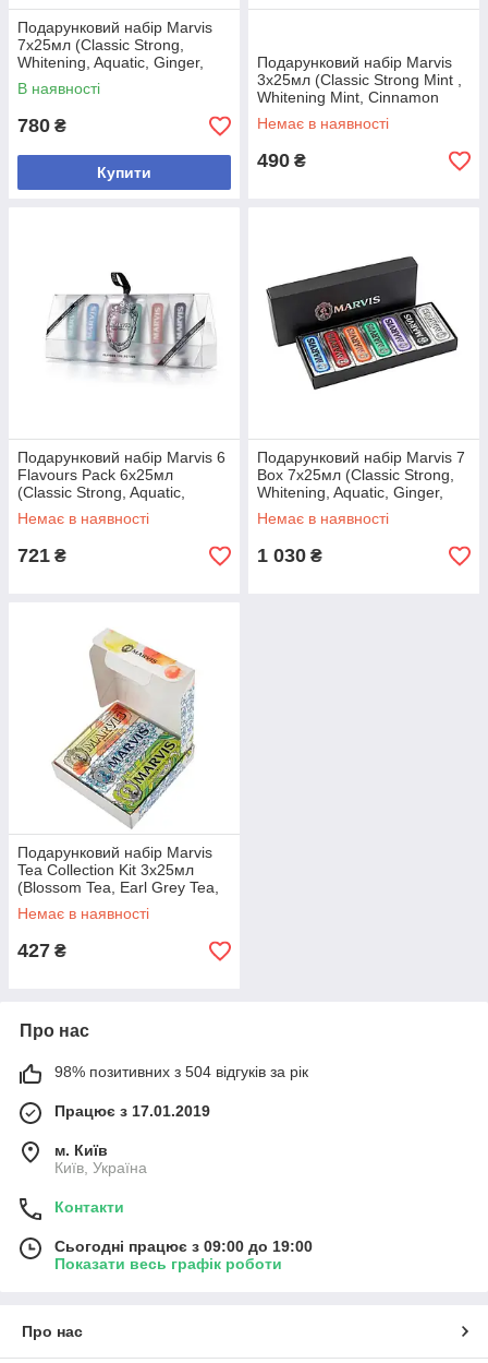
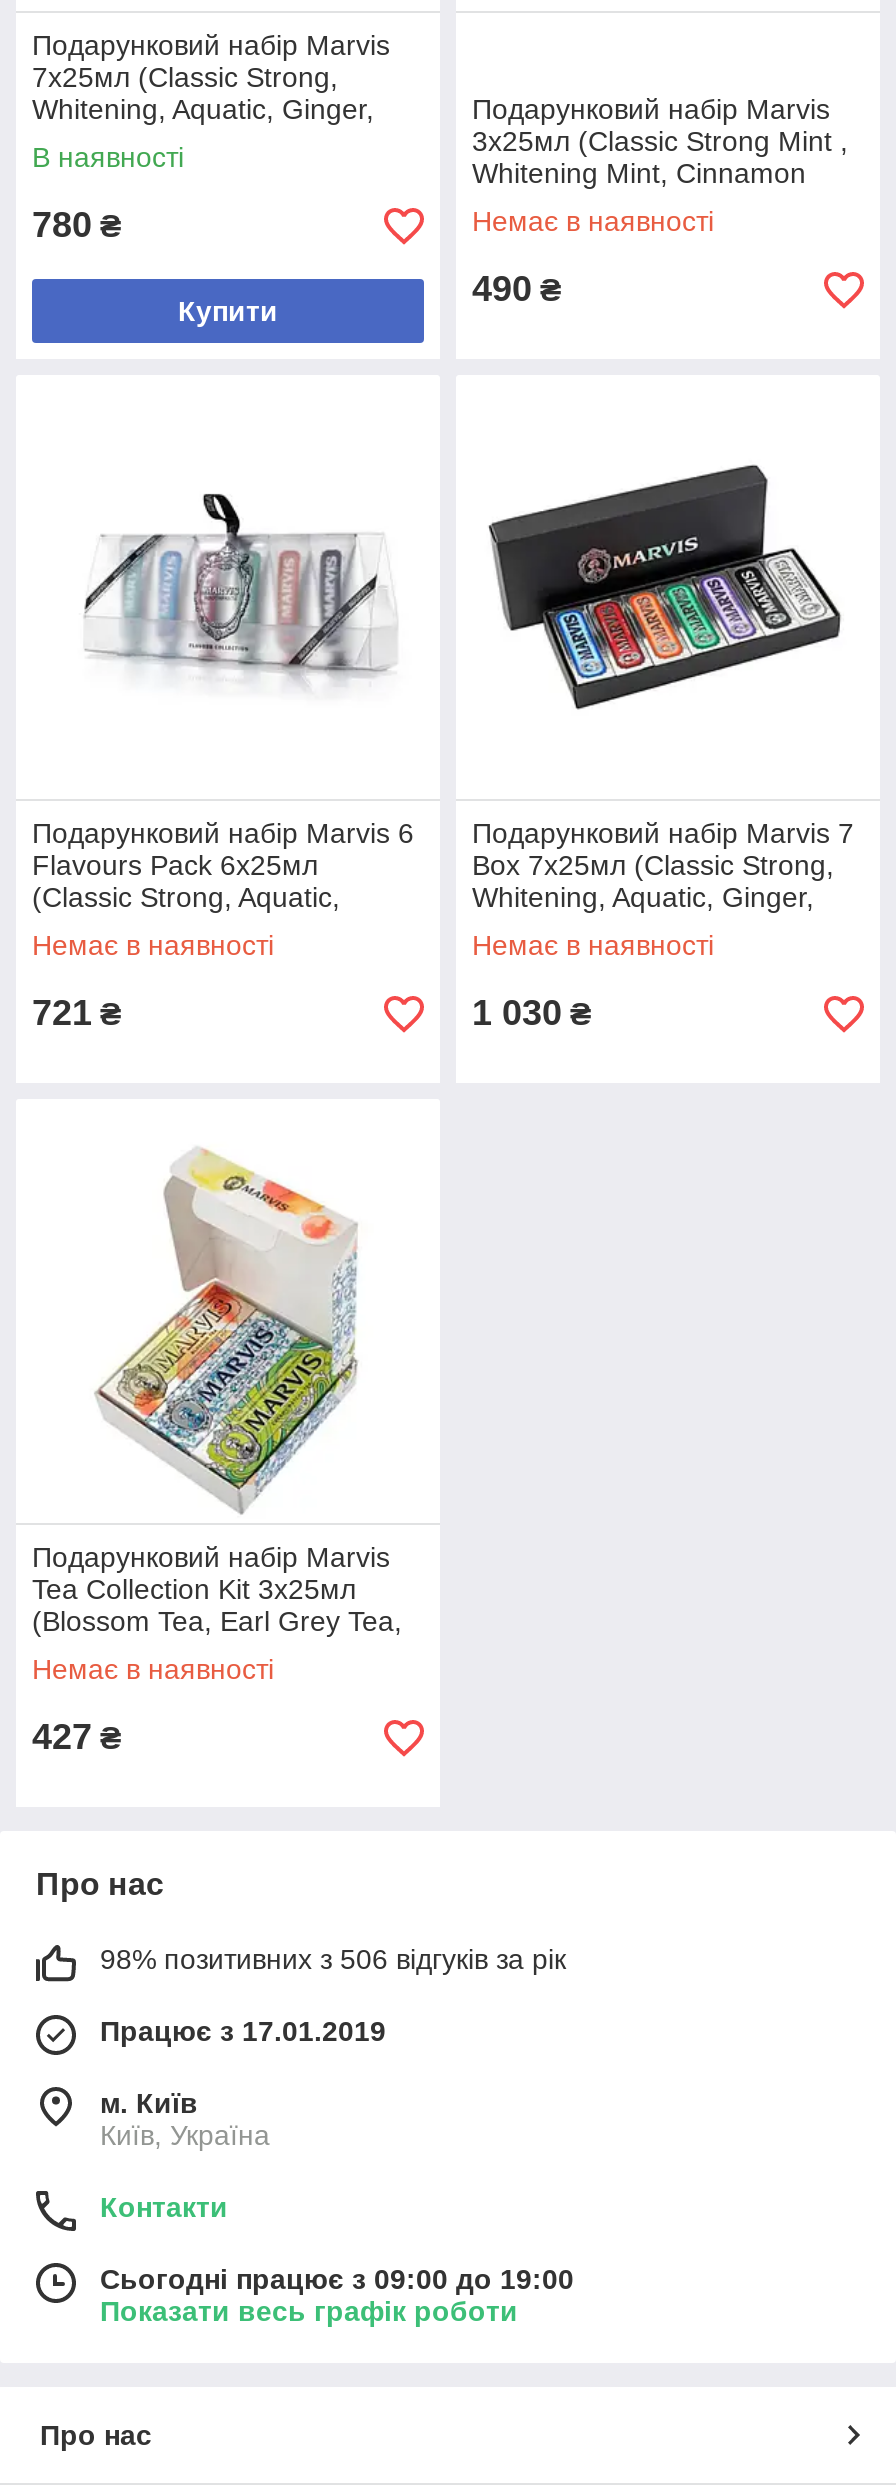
[54,1063,308,1080] 98% позитивних з 504 відгуків за рік -> [100,1943,566,1975] 98% позитивних з 506 відгуків за рік

